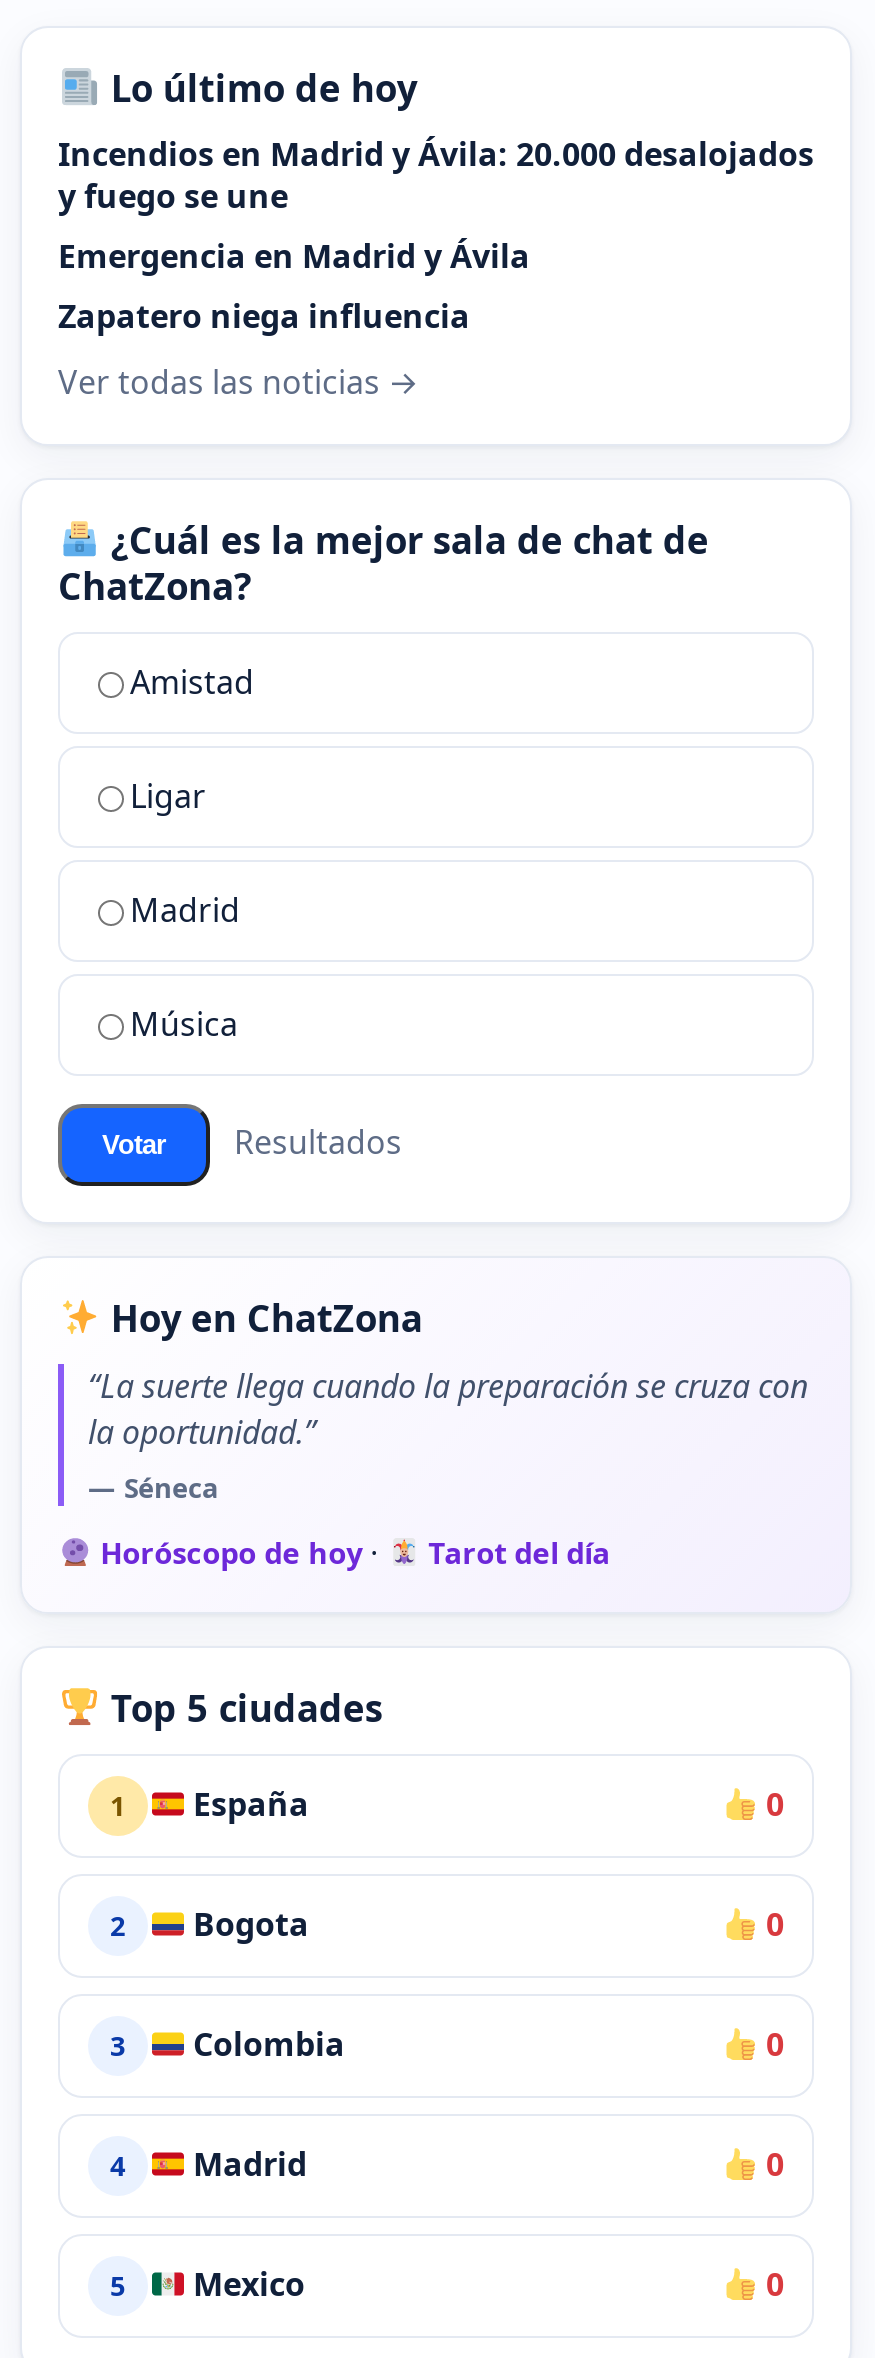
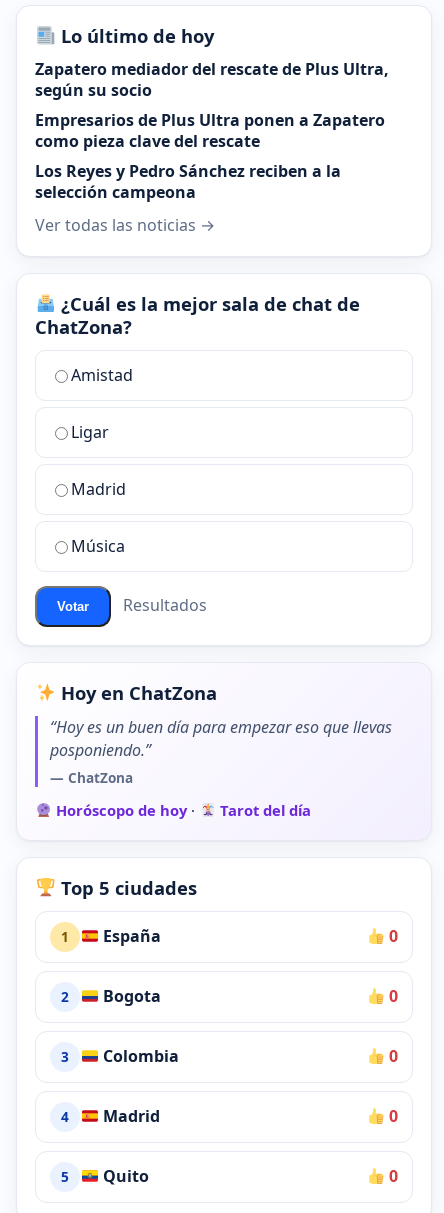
[58,131,814,337] Incendios en Madrid y Ávila: 20.000 desalojados | y fuego se une | Emergencia en Madrid y Ávila | Zapatero niega influencia -> [35,57,389,202] Zapatero mediador del rescate de Plus Ultra, | según su socio | Empresarios de Plus Ultra ponen a Zapatero | como pieza clave del rescate | Los Reyes y Pedro Sánchez reciben a la | selección campeona
[88,1363,808,1505] “La suerte llega cuando la preparación se cruza con | la oportunidad.” | — Séneca -> [50,715,392,786] “Hoy es un buen día para empezar eso que llevas | posponiendo.” | — ChatZona
[185,2262,305,2306] Mexico -> [98,1165,148,1187] Quito

